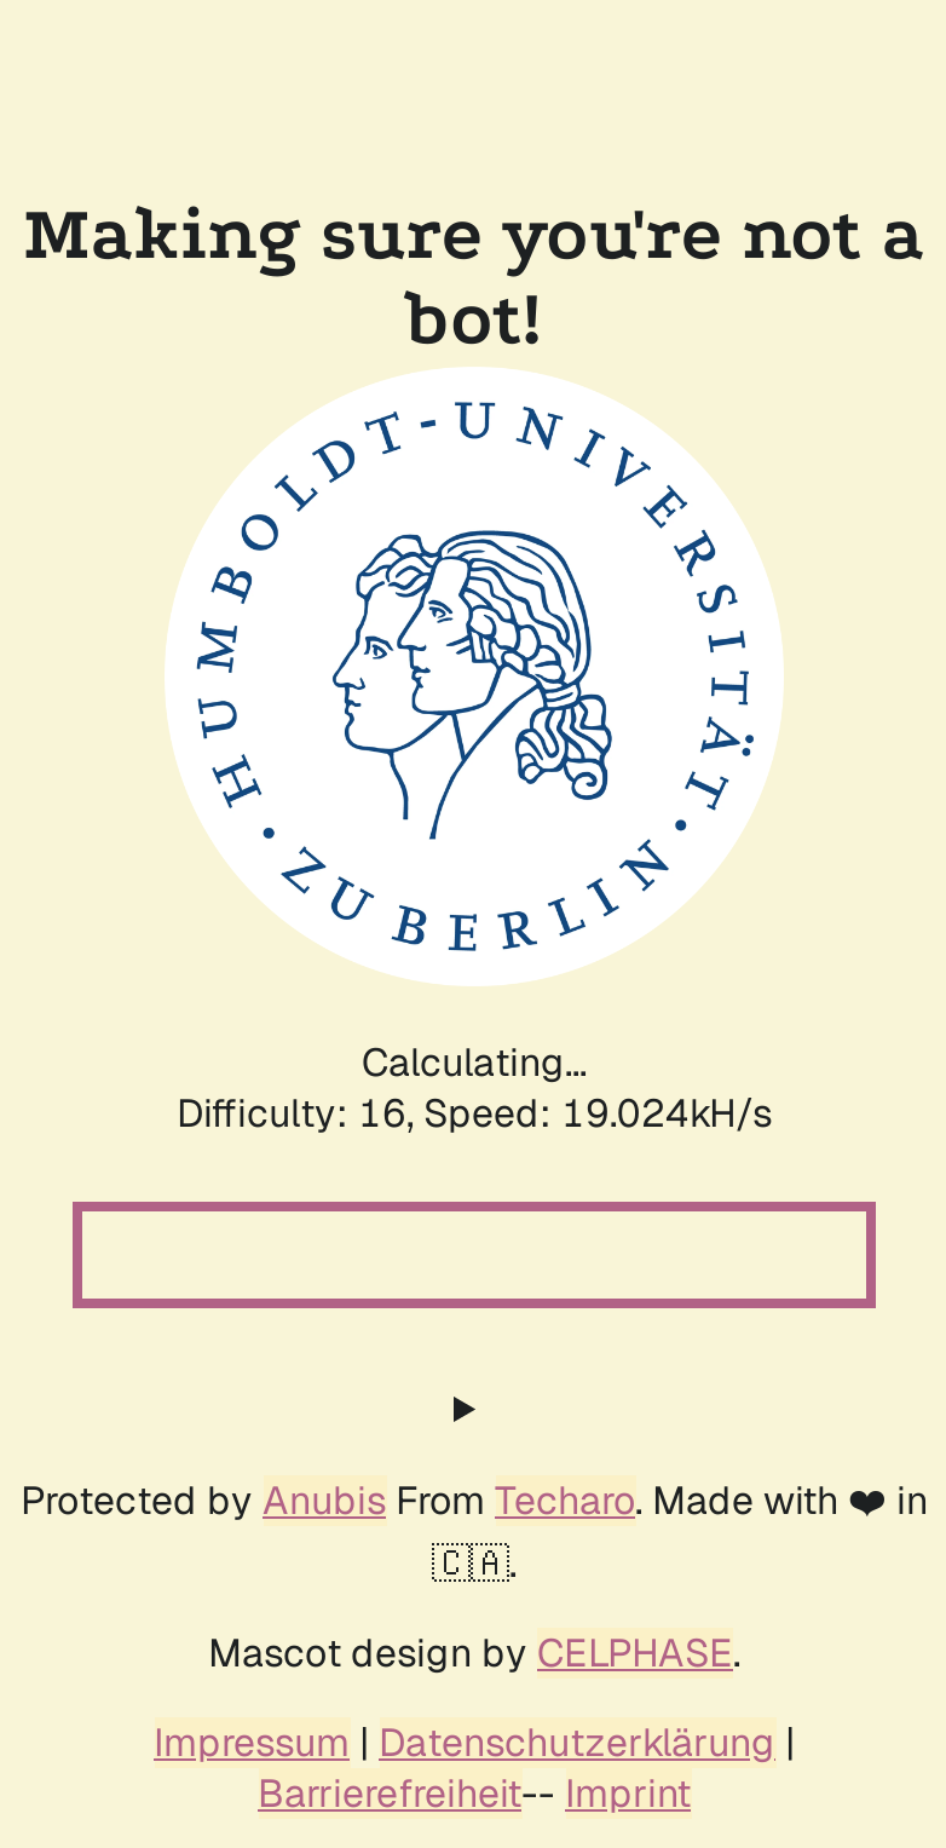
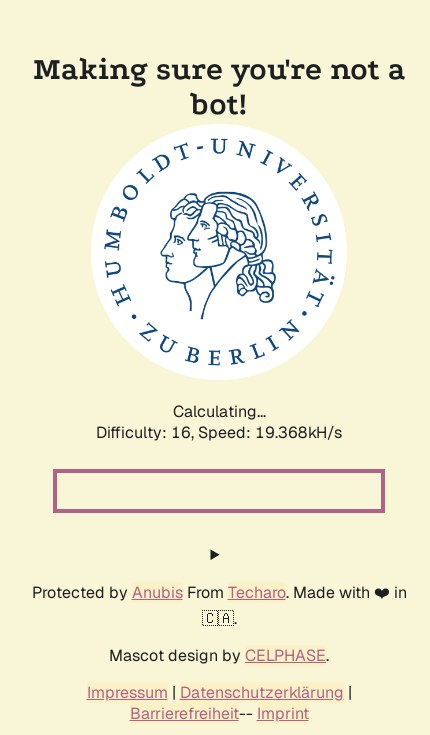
[177,1088,772,1139] Difficulty: 16, Speed: 19.024kH/s -> [96,422,342,443] Difficulty: 16, Speed: 19.368kH/s

